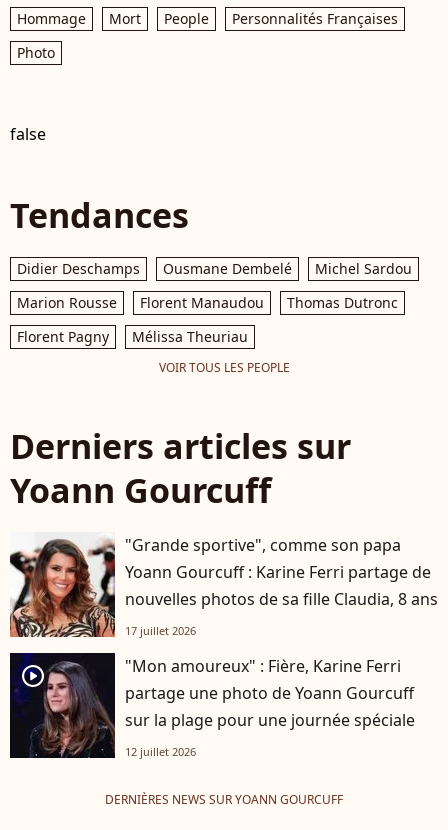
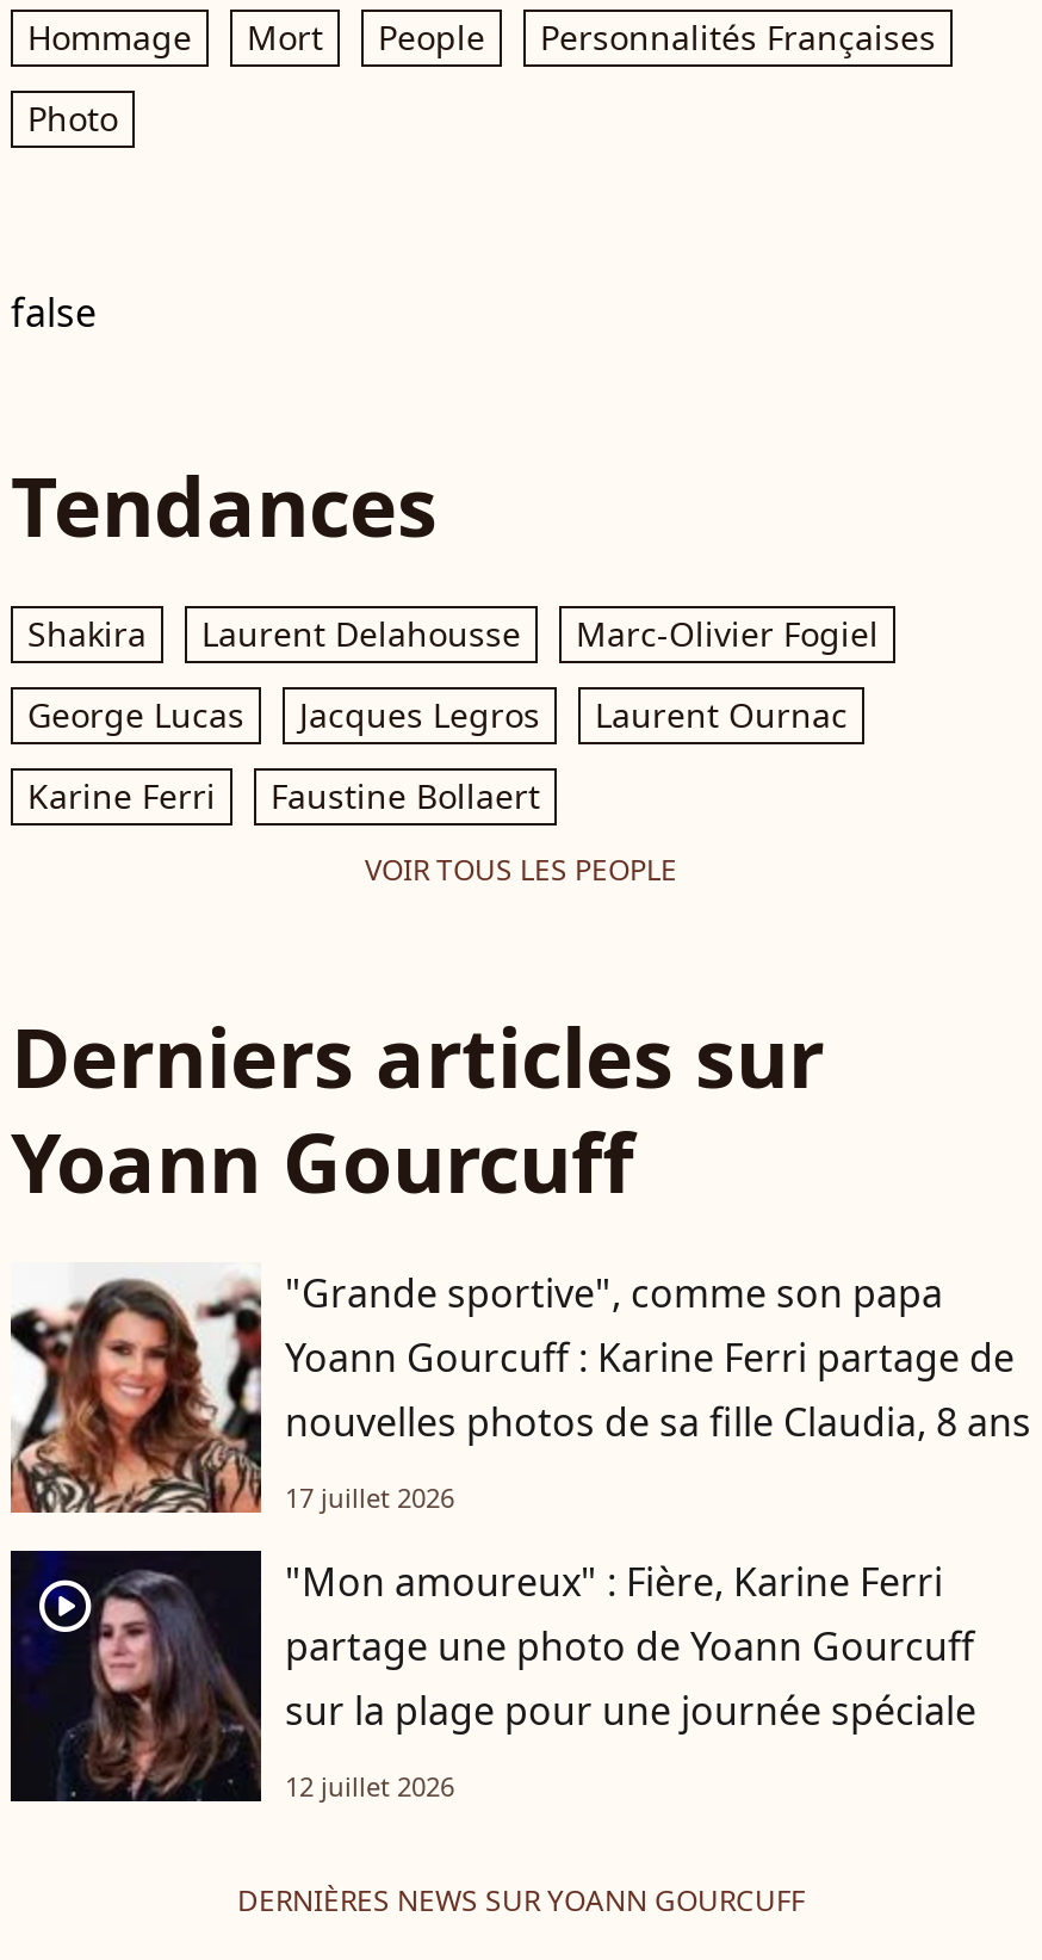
[17,259,412,278] Didier Deschamps | Ousmane Dembelé | Michel Sardou -> [27,610,879,656] Shakira | Laurent Delahousse | Marc-Olivier Fogiel
[17,293,398,312] Marion Rousse | Florent Manaudou | Thomas Dutronc -> [27,691,848,737] George Lucas | Jacques Legros | Laurent Ournac
[17,327,248,346] Florent Pagny | Mélissa Theuriau -> [27,773,540,818] Karine Ferri | Faustine Bollaert

